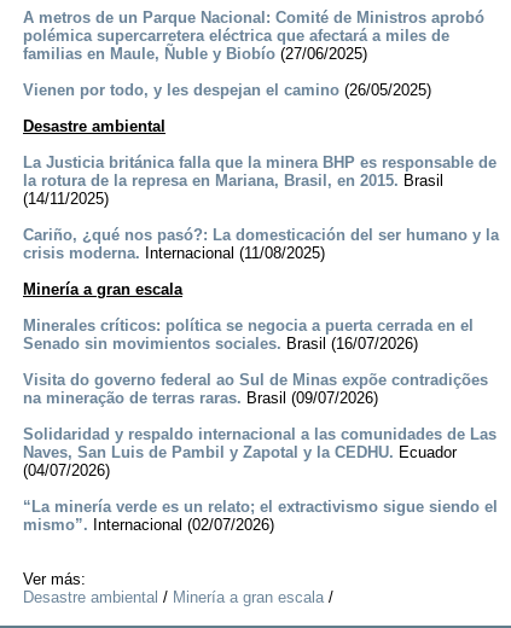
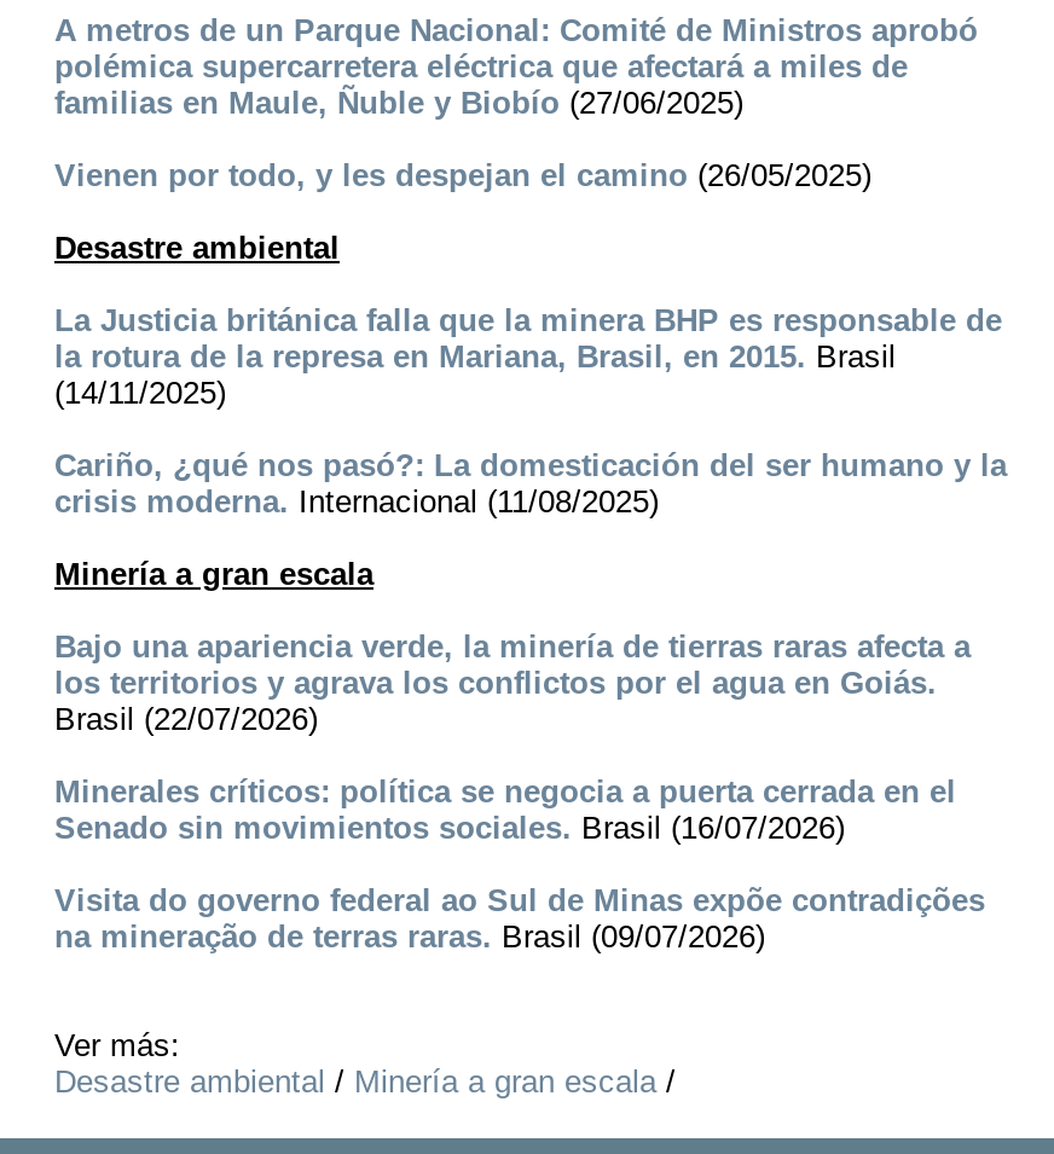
none -> [54,629,971,738] Bajo una apariencia verde, la minería de tierras raras afecta a | los territorios y agrava los conflictos por el agua en Goiás. | Brasil (22/07/2026)
moved [23,317,488,407] -> [54,774,985,955]: Minerales críticos: política se negocia a puerta cerrada en el | Senado sin movimientos sociales. Brasil (16/07/2026) | Visita do governo federal ao Sul de Minas expõe contradições | na mineração de terras raras. Brasil (09/07/2026)
[23,425,498,534] Solidaridad y respaldo internacional a las comunidades de Las | Naves, San Luis de Pambil y Zapotal y la CEDHU. Ecuador | (04/07/2026) | “La minería verde es un relato; el extractivismo sigue siendo el | mismo”. Internacional (02/07/2026) -> none

